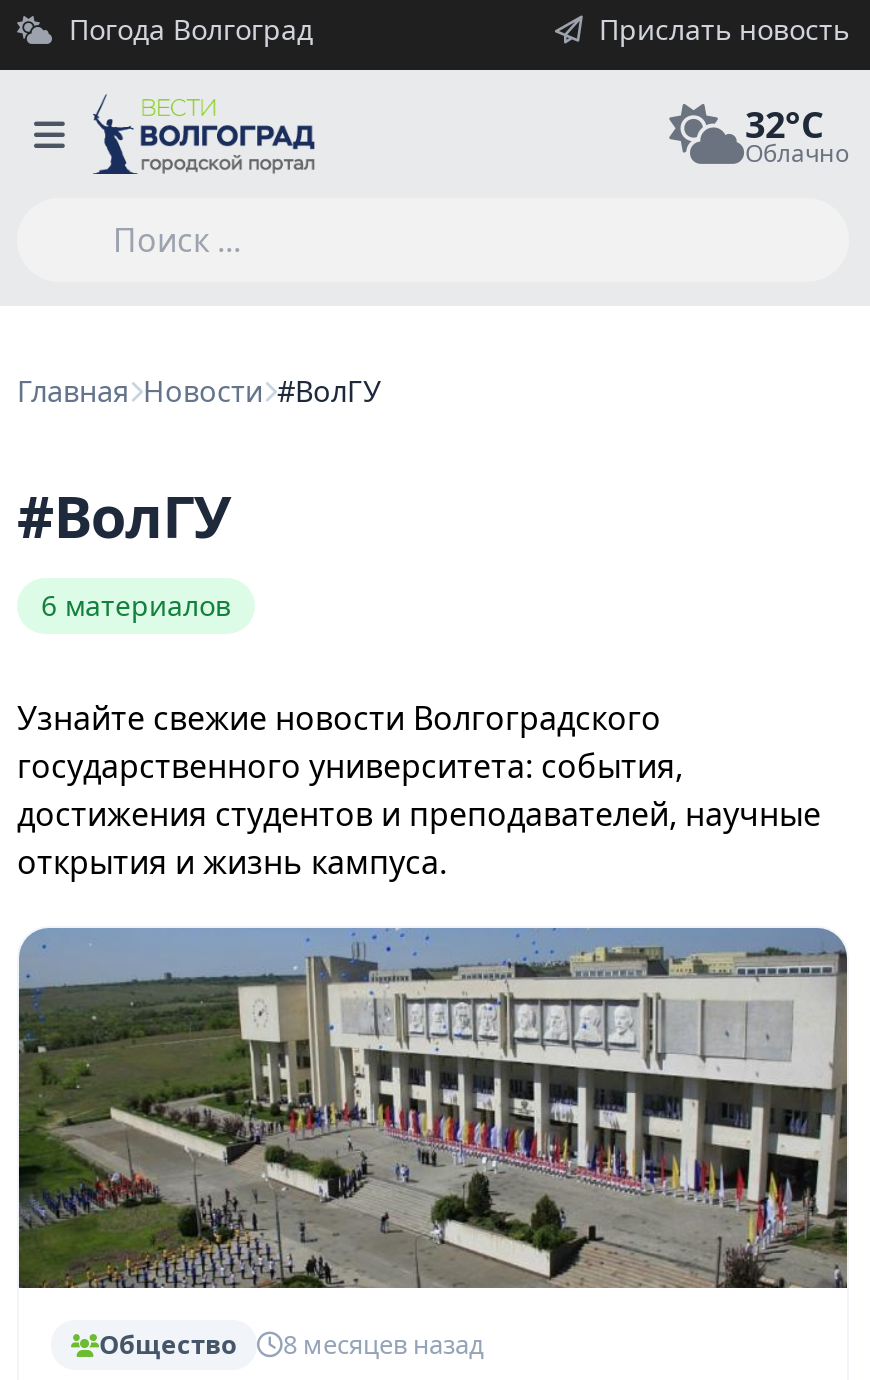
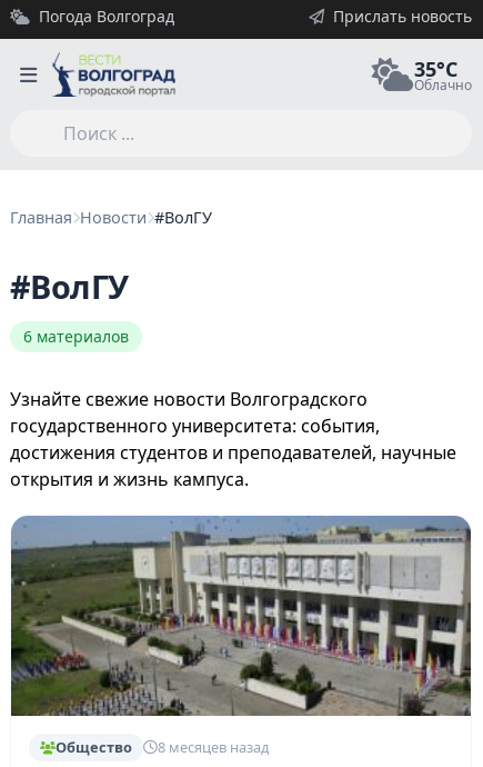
[745,99,823,147] 32°C -> [414,55,457,82] 35°C

